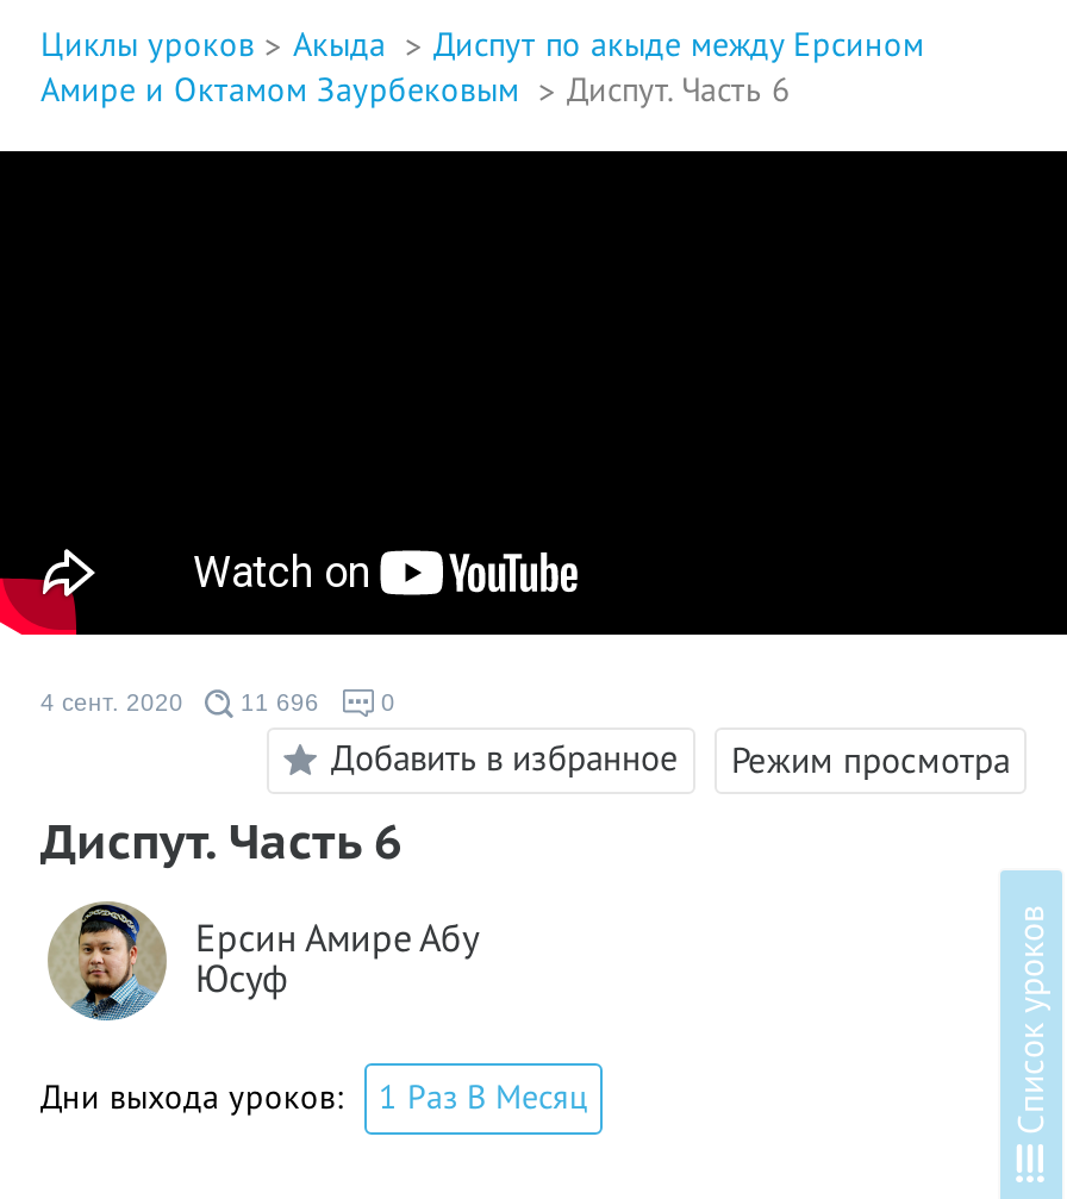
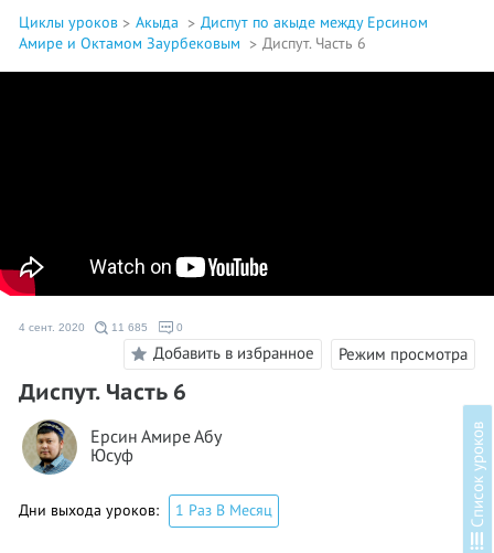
[40,688,319,714] 4 сент. 2020 11 696 -> [19,321,148,333] 4 сент. 2020 11 685

